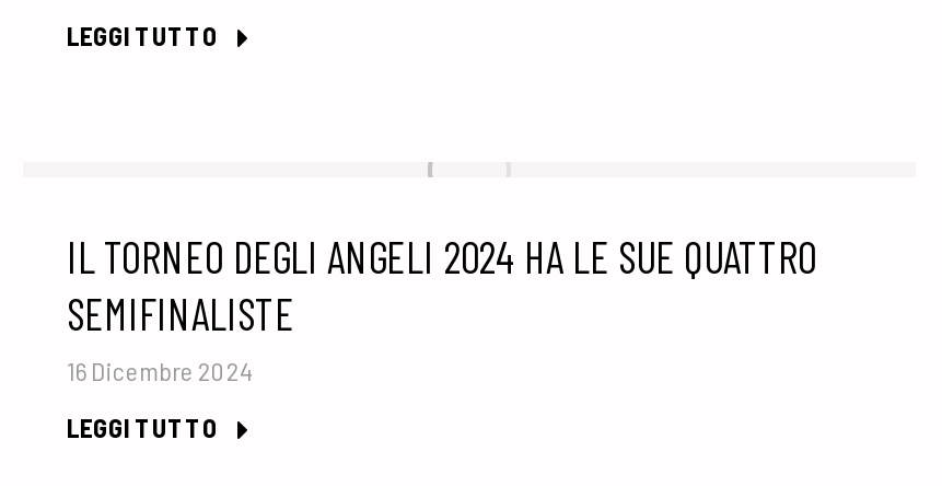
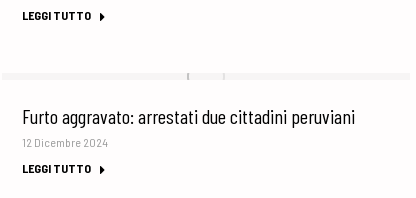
[67,229,817,385] IL TORNEO DEGLI ANGELI 2024 HA LE SUE QUATTRO | SEMIFINALISTE | 16 Dicembre 2024 -> [22,104,355,149] Furto aggravato: arrestati due cittadini peruviani | 12 Dicembre 2024

